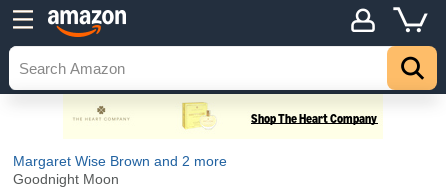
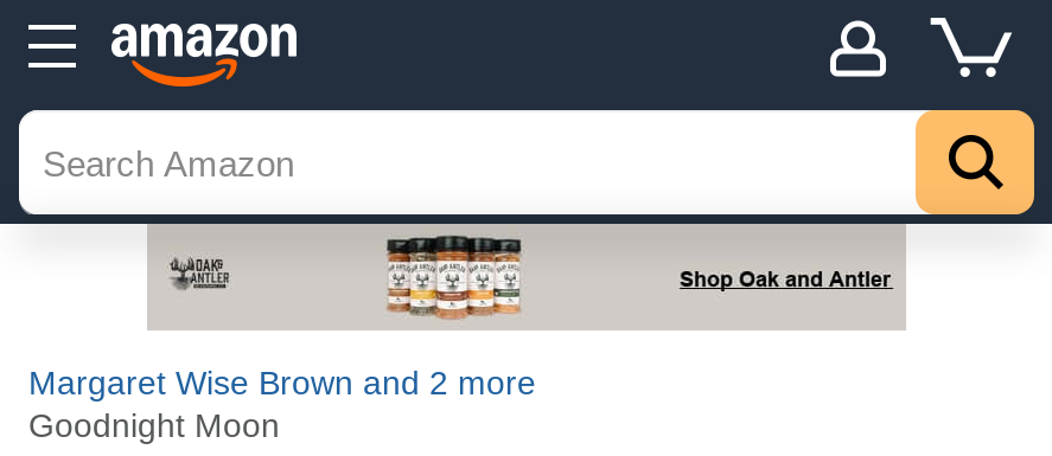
[64,95,382,138] [image] -> [147,224,906,330] [image]

